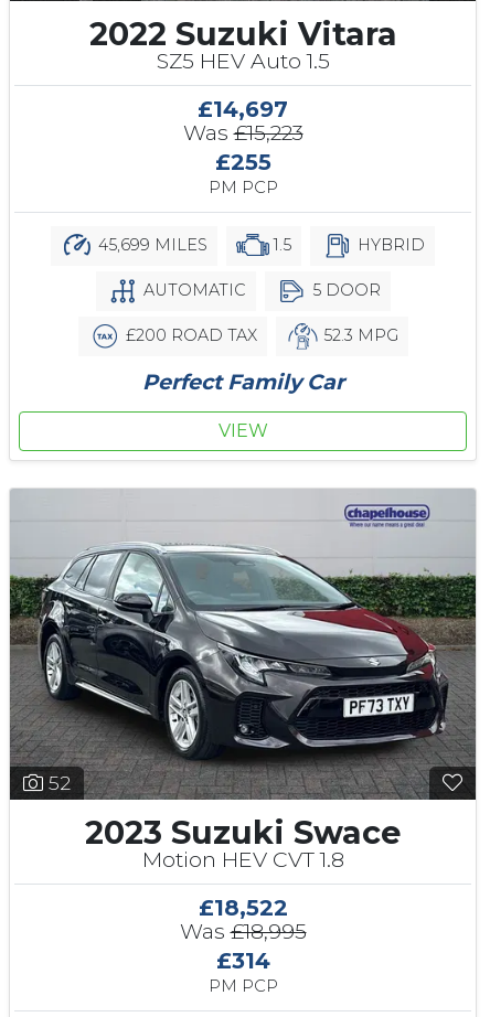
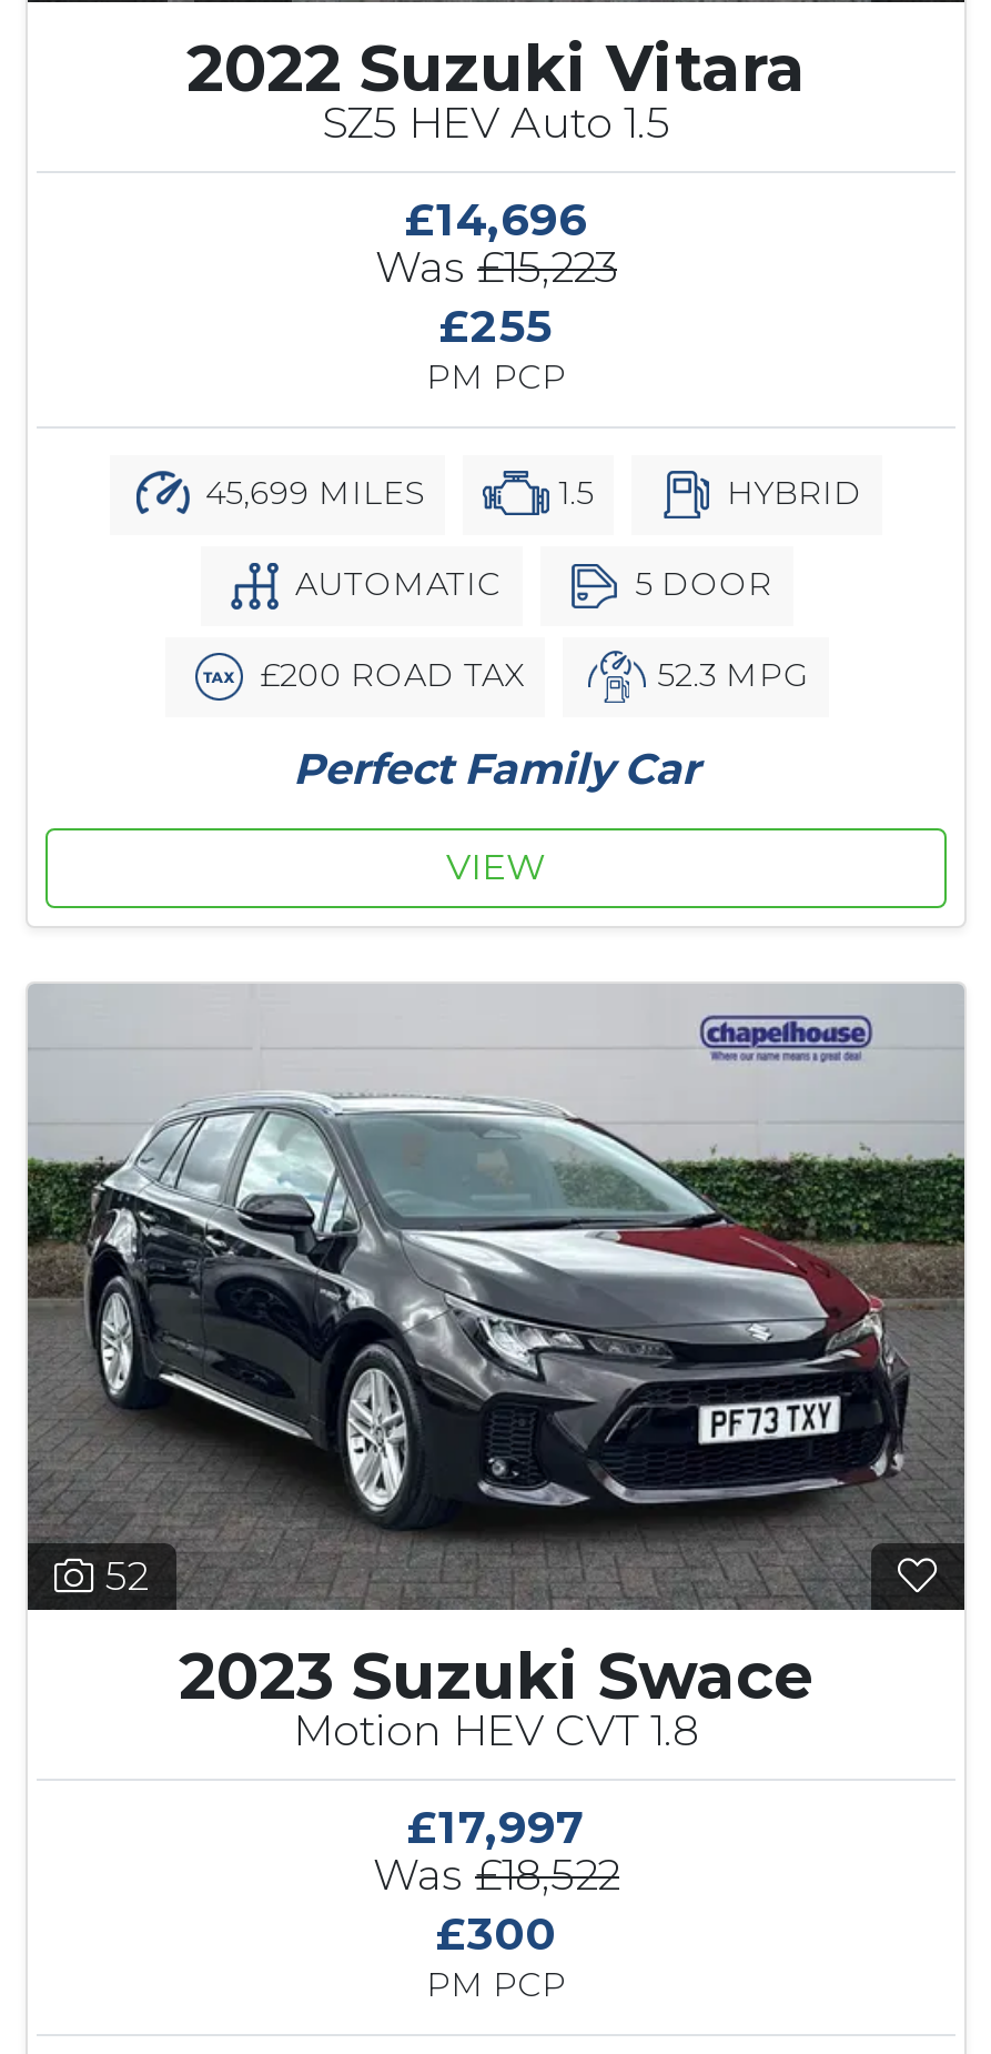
[198,96,288,122] £14,697 -> [405,193,587,246] £14,696
[198,894,287,921] £18,522 -> [407,1800,585,1854] £17,997
[179,918,306,944] Was £18,995 -> [373,1847,619,1900] Was £18,522
[216,947,270,974] £314 -> [436,1907,556,1960] £300

